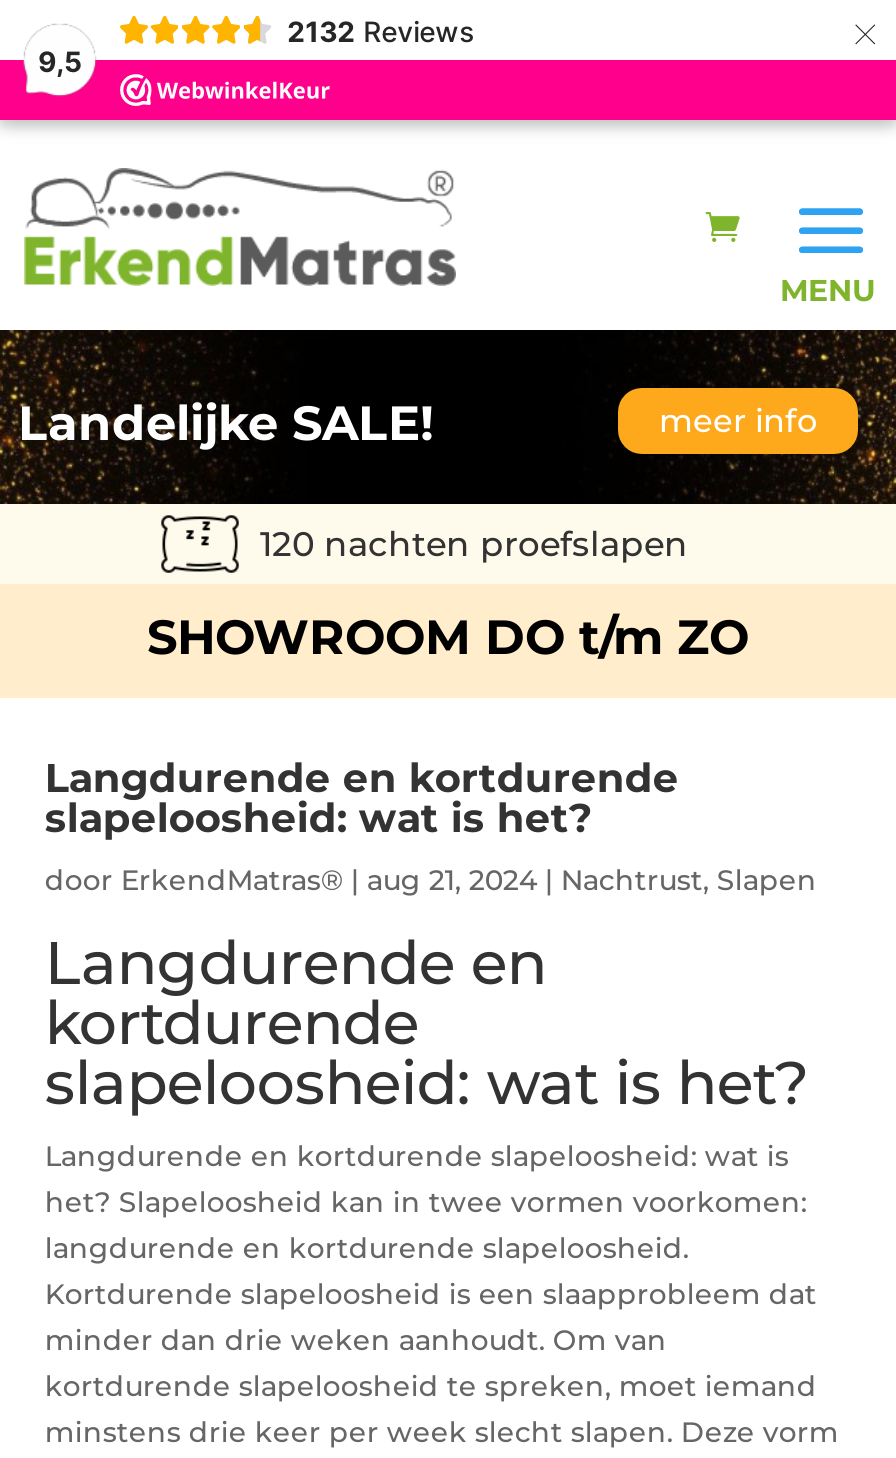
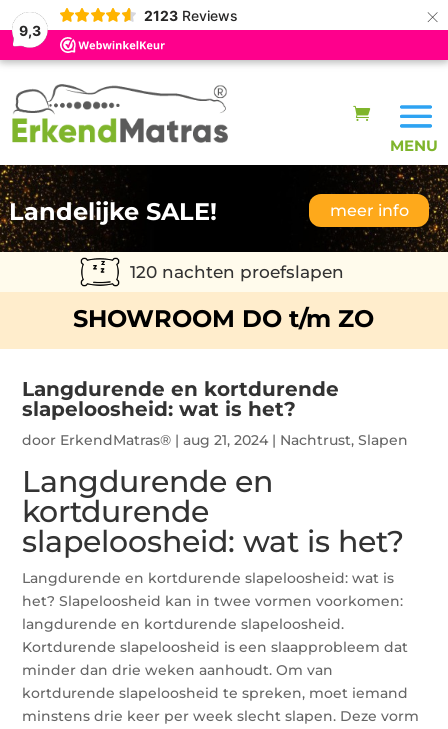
[287,13,475,47] 2132 Reviews -> [144,6,238,23] 2123 Reviews
[38,43,82,77] 9,5 -> [19,21,41,38] 9,3

